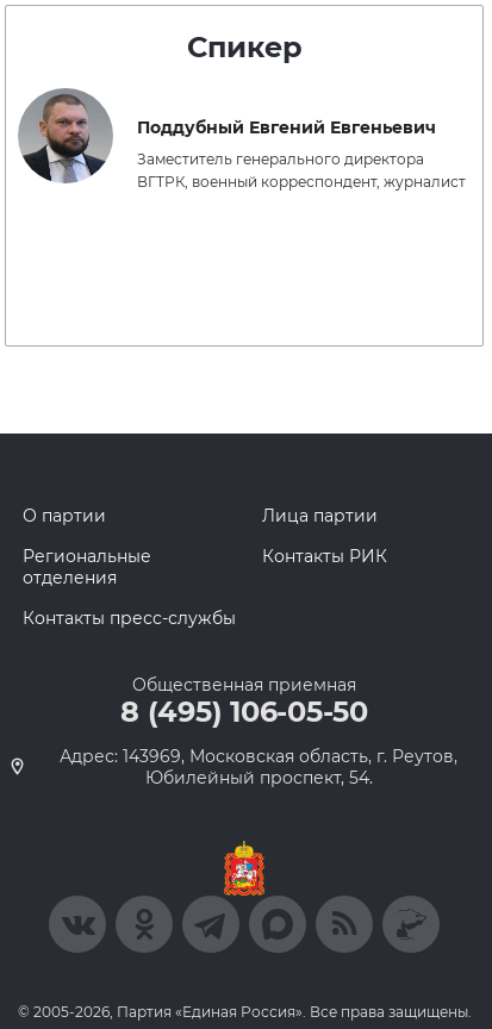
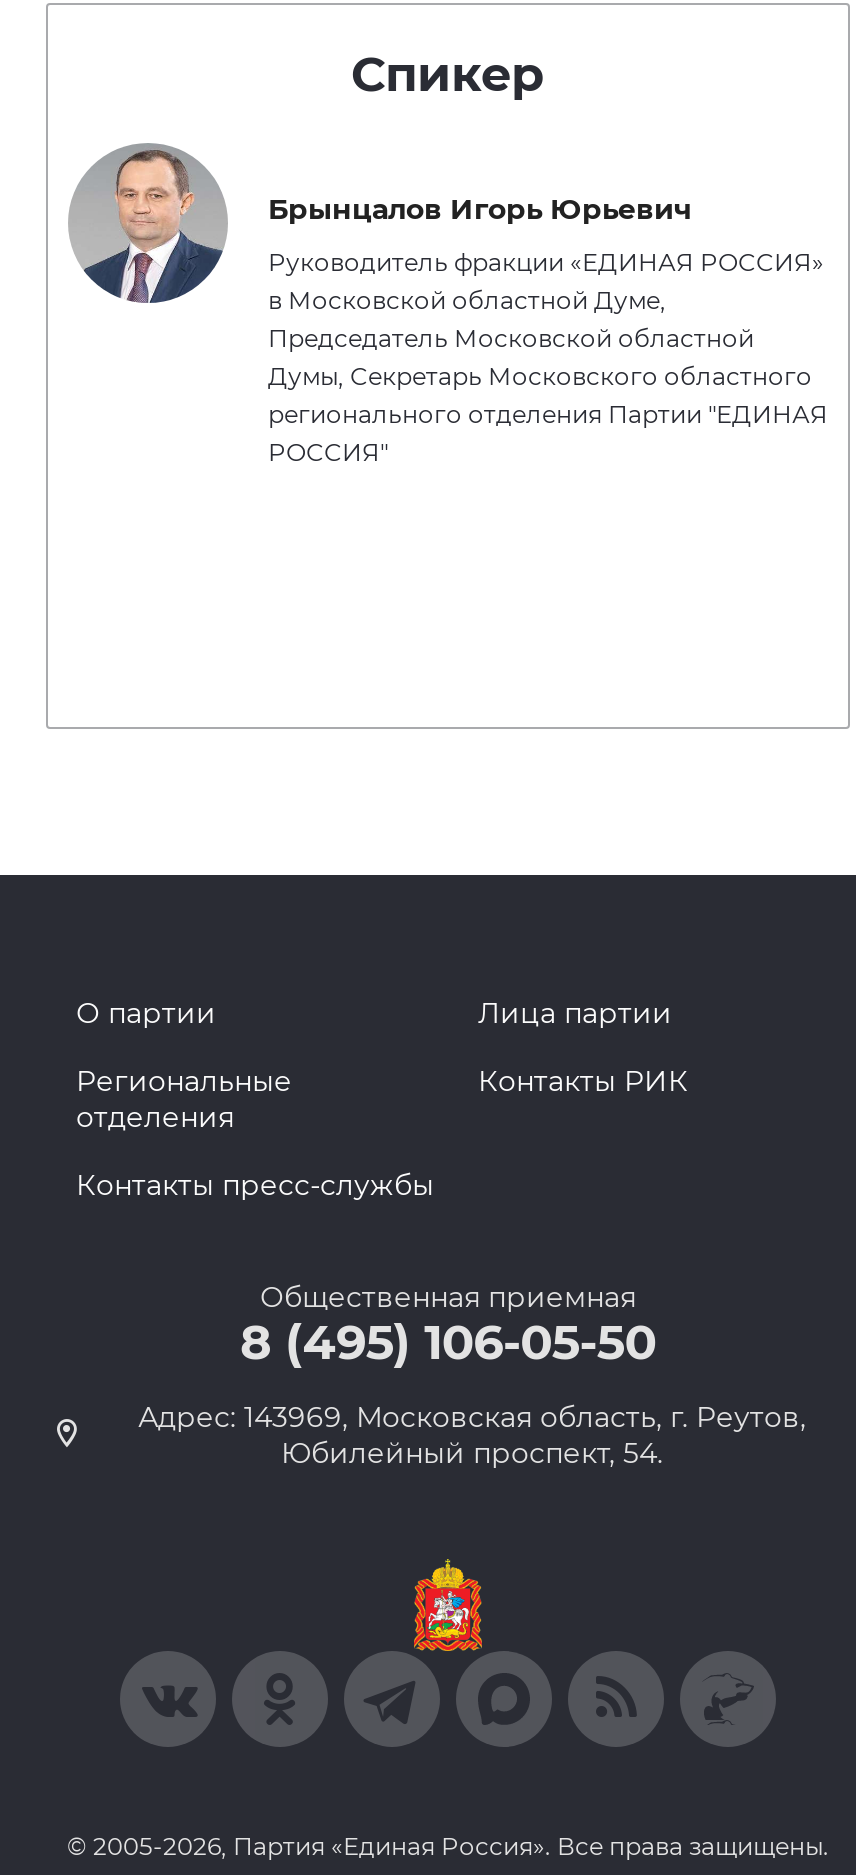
[23,95,436,182] [image] | Поддубный Евгений Евгеньевич -> [80,153,692,303] [image] | Брынцалов Игорь Юрьевич
[137,151,466,191] Заместитель генерального директора | ВГТРК, военный корреспондент, журналист -> [268,248,828,468] Руководитель фракции «ЕДИНАЯ РОССИЯ» | в Московской областной Думе, | Председатель Московской областной | Думы, Секретарь Московского областного | регионального отделения Партии "ЕДИНАЯ | РОССИЯ"

